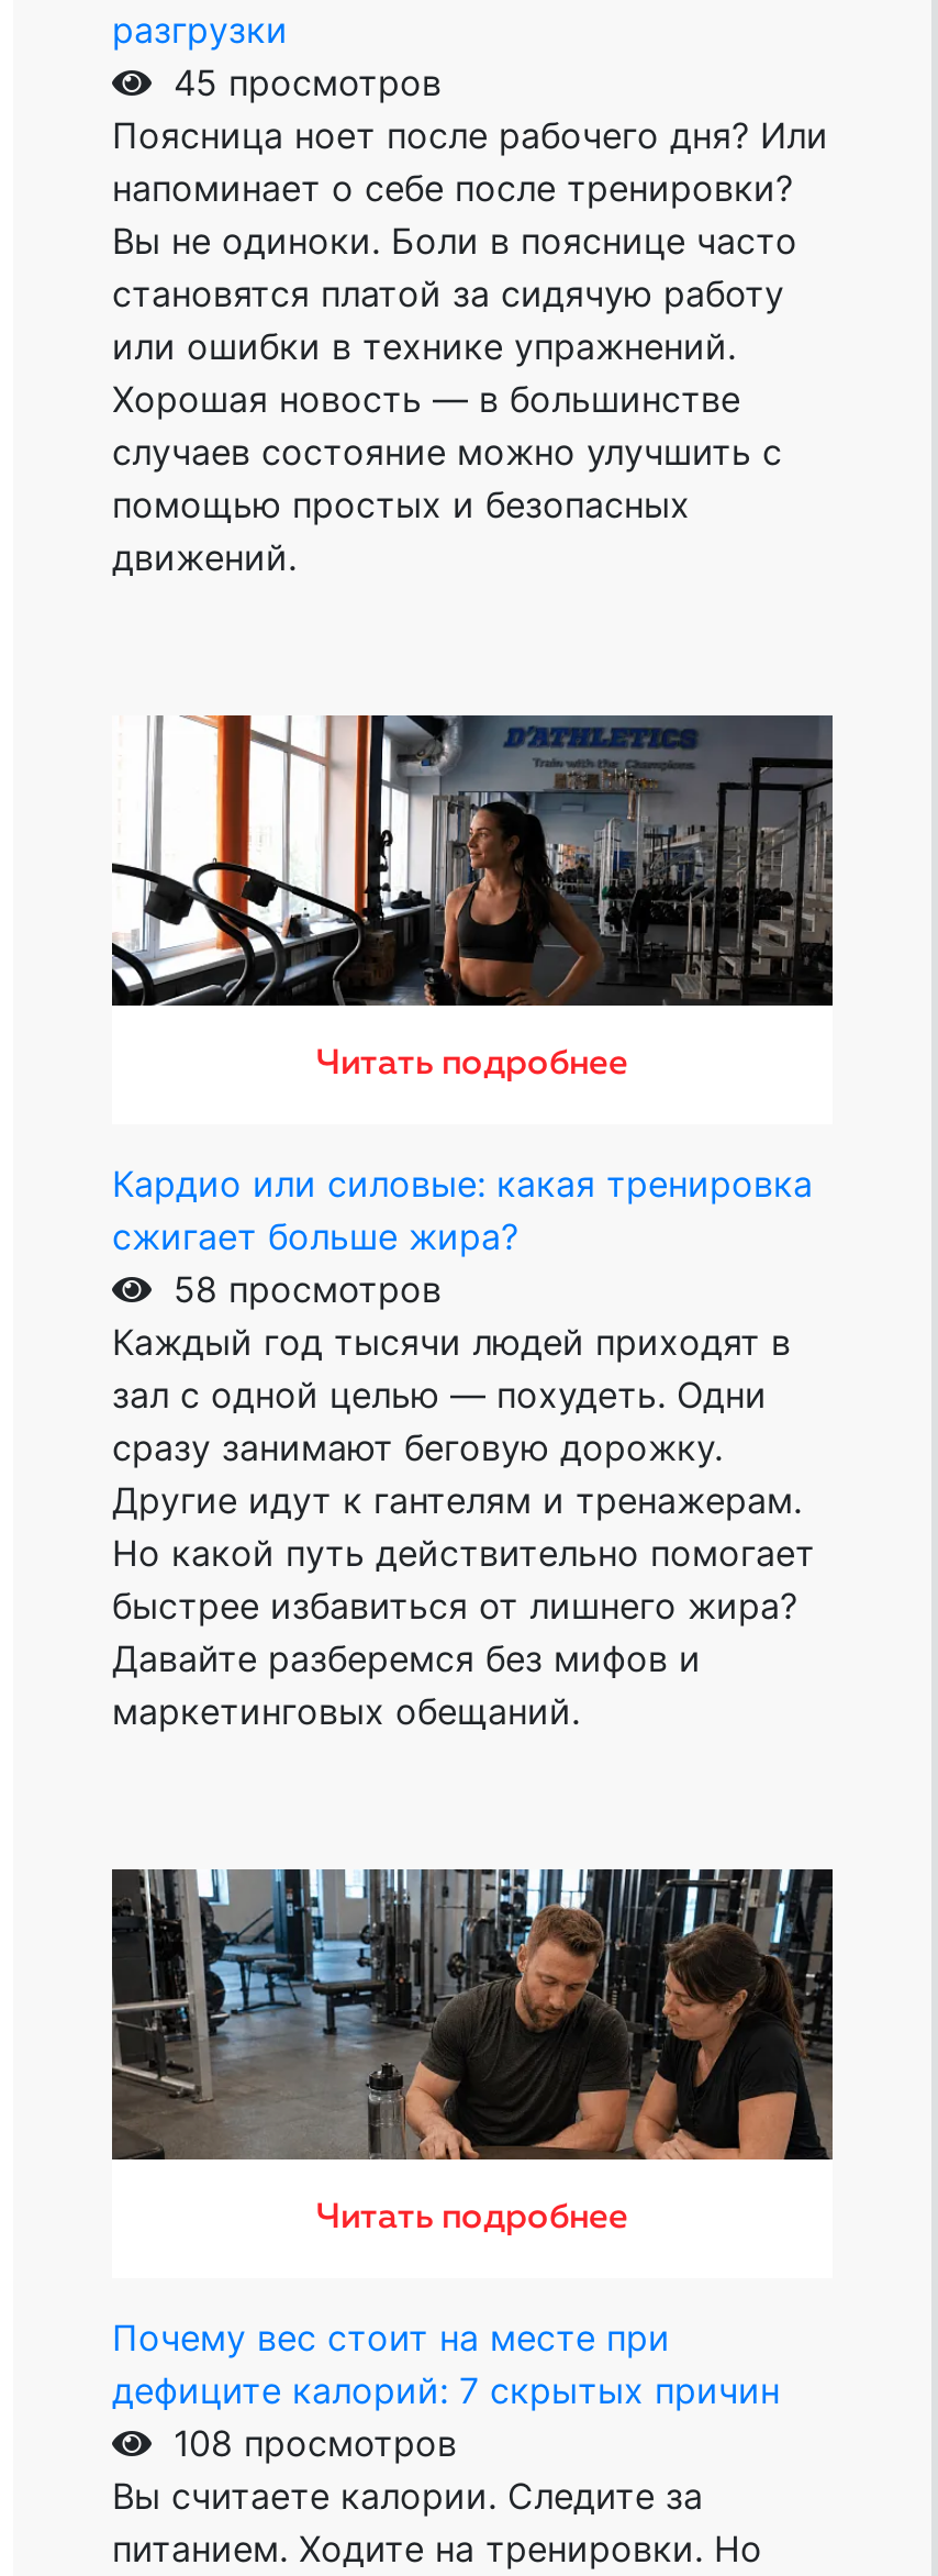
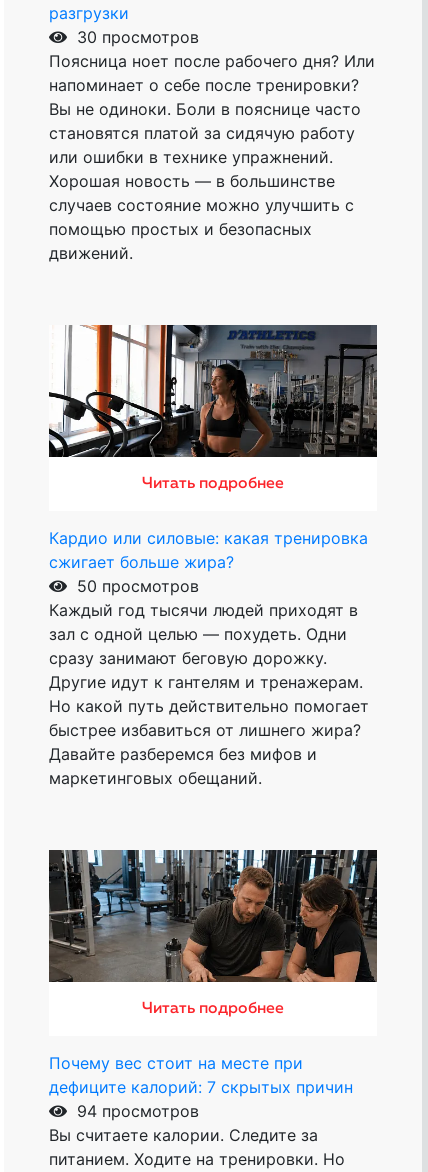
[174,60,442,104] 45 просмотров -> [77,27,199,47] 30 просмотров
[174,1266,442,1310] 58 просмотров -> [77,576,199,596] 50 просмотров
[174,2420,457,2464] 108 просмотров -> [77,1101,199,1121] 94 просмотров

